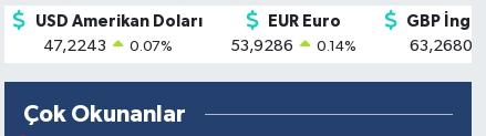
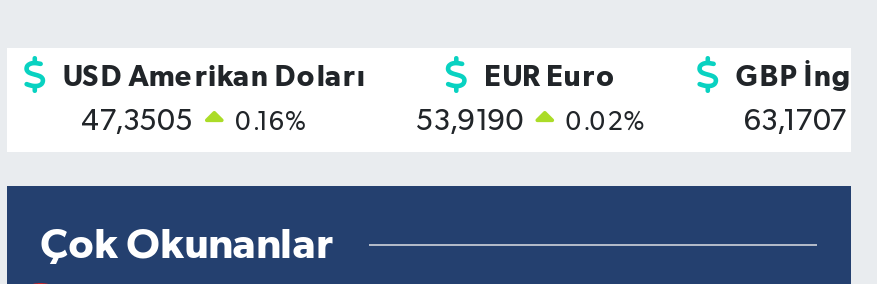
[43,38,106,54] 47,2243 -> [81,106,193,136] 47,3505
[130,40,173,54] 0.07% -> [235,110,307,136] 0.16%
[230,38,294,54] 53,9286 -> [415,106,523,136] 53,9190
[317,40,357,54] 0.14% -> [565,110,645,136] 0.02%
[409,38,472,54] 63,2680 -> [743,106,847,136] 63,1707

